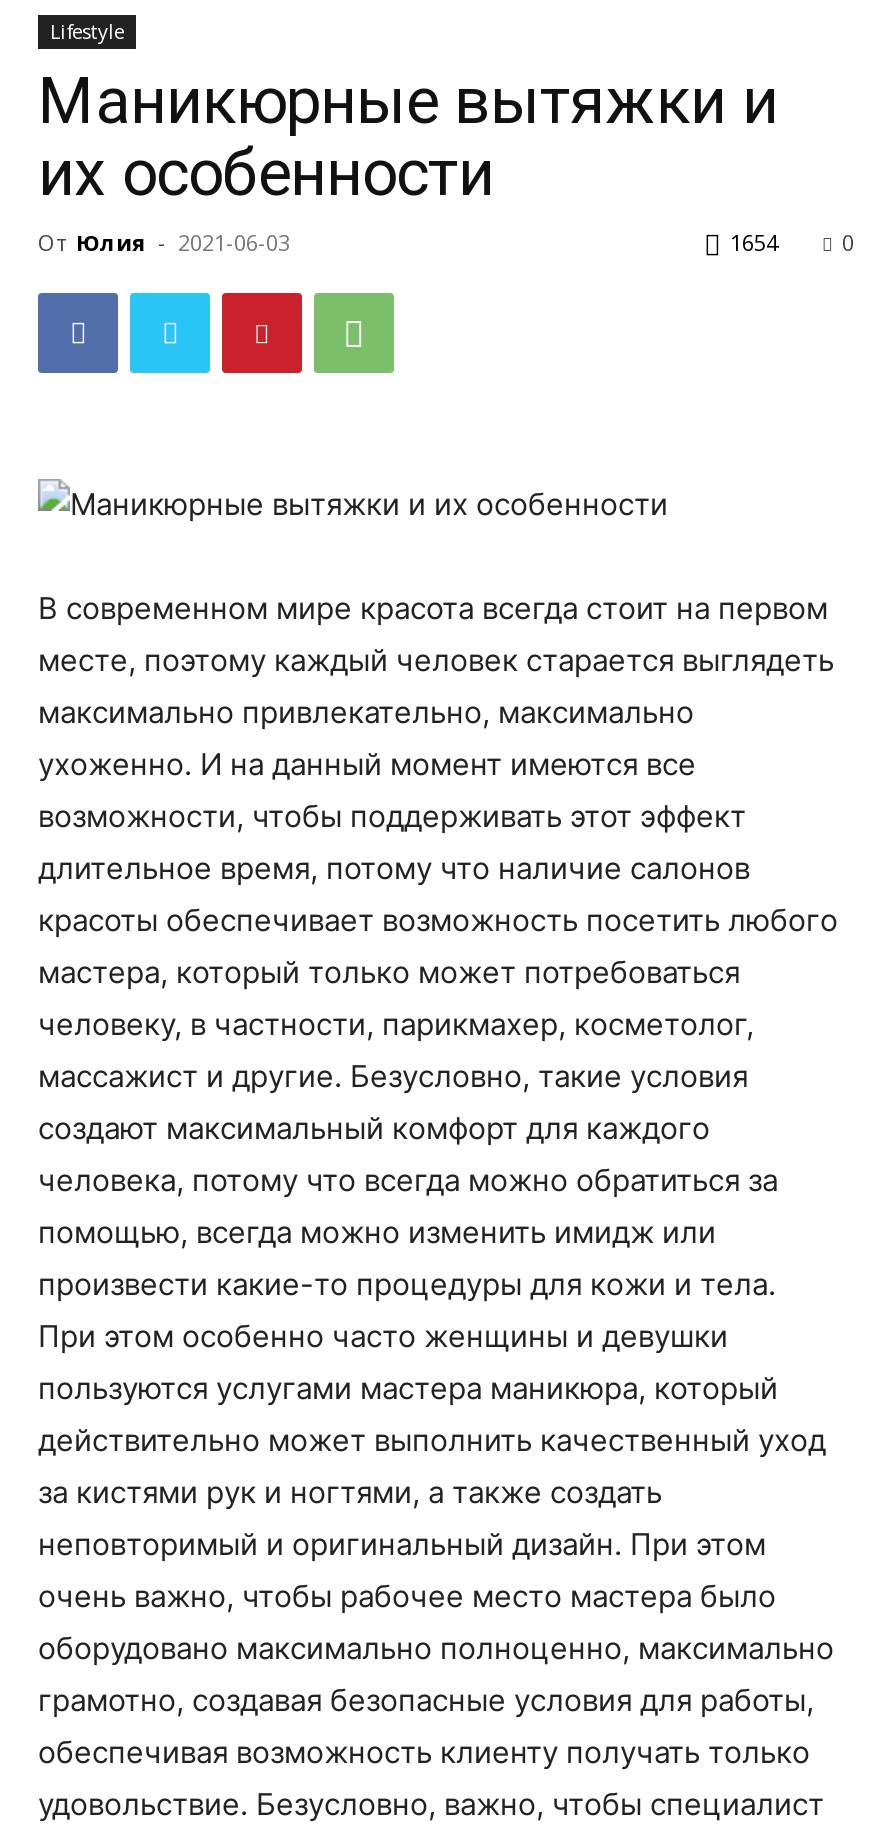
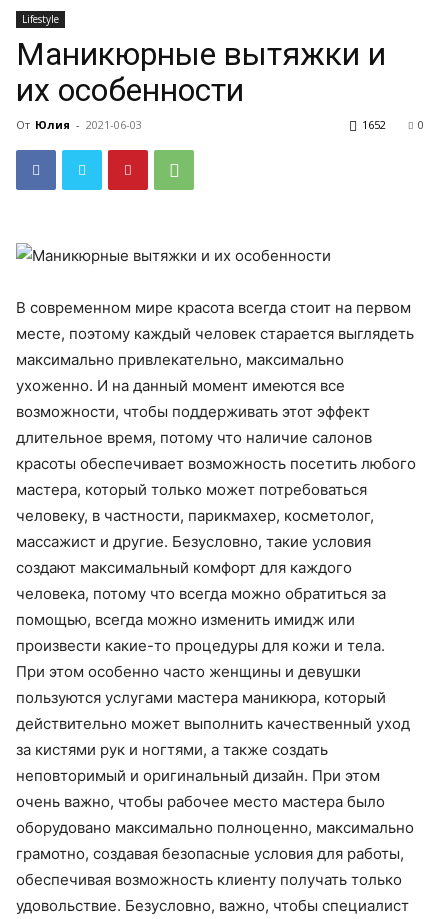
[730,227,778,257] 1654 -> [362,117,386,132] 1652

